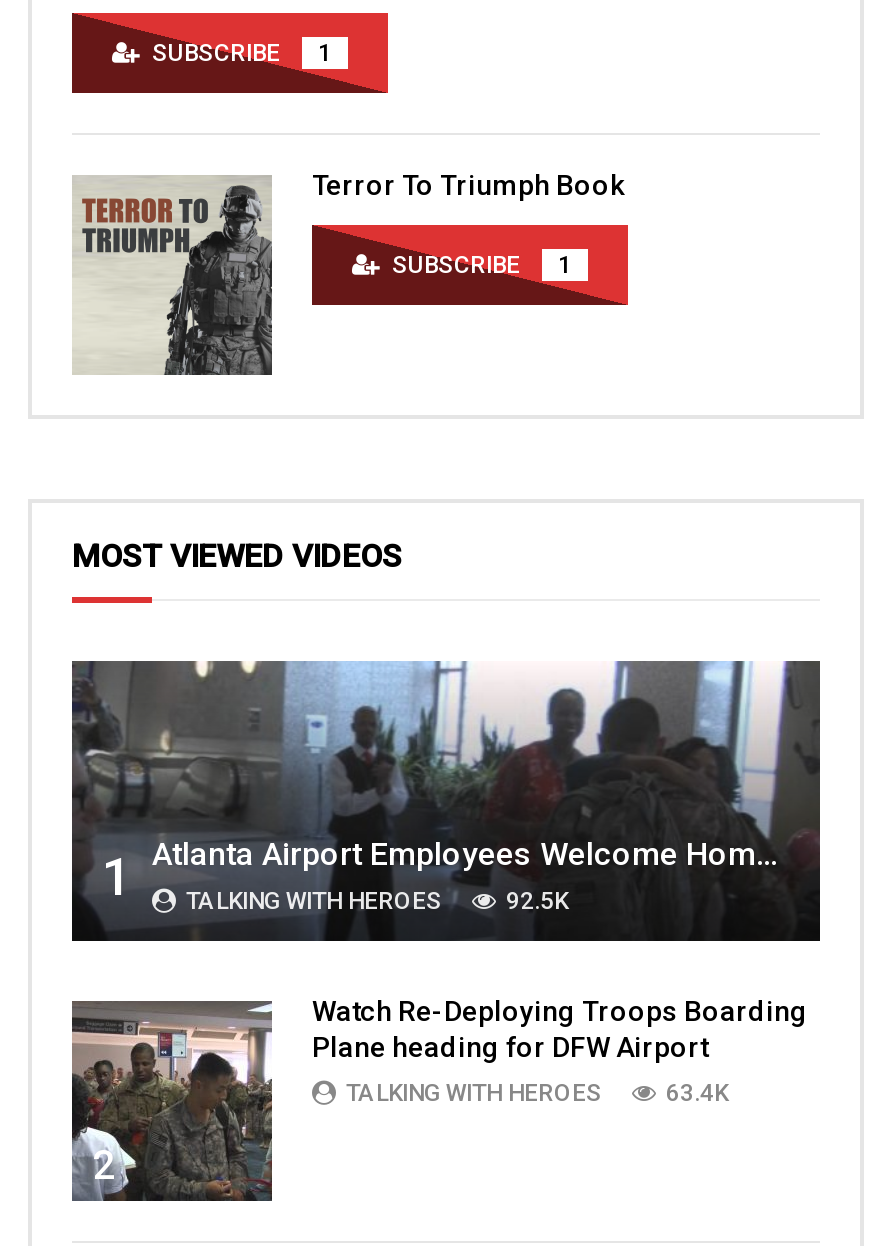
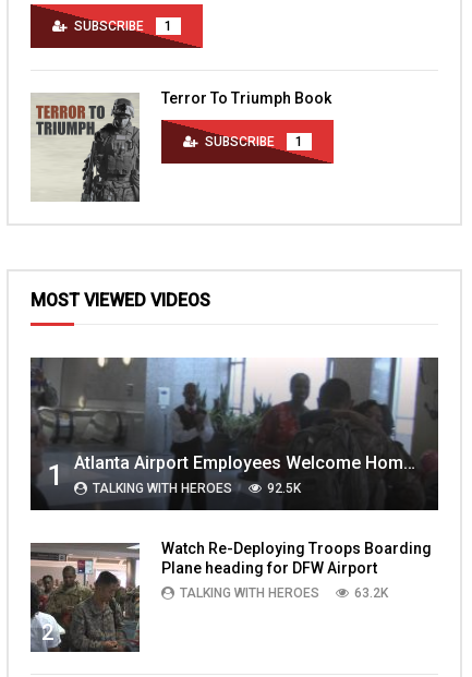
[666,1079,728,1107] 63.4K -> [354,586,388,601] 63.2K

